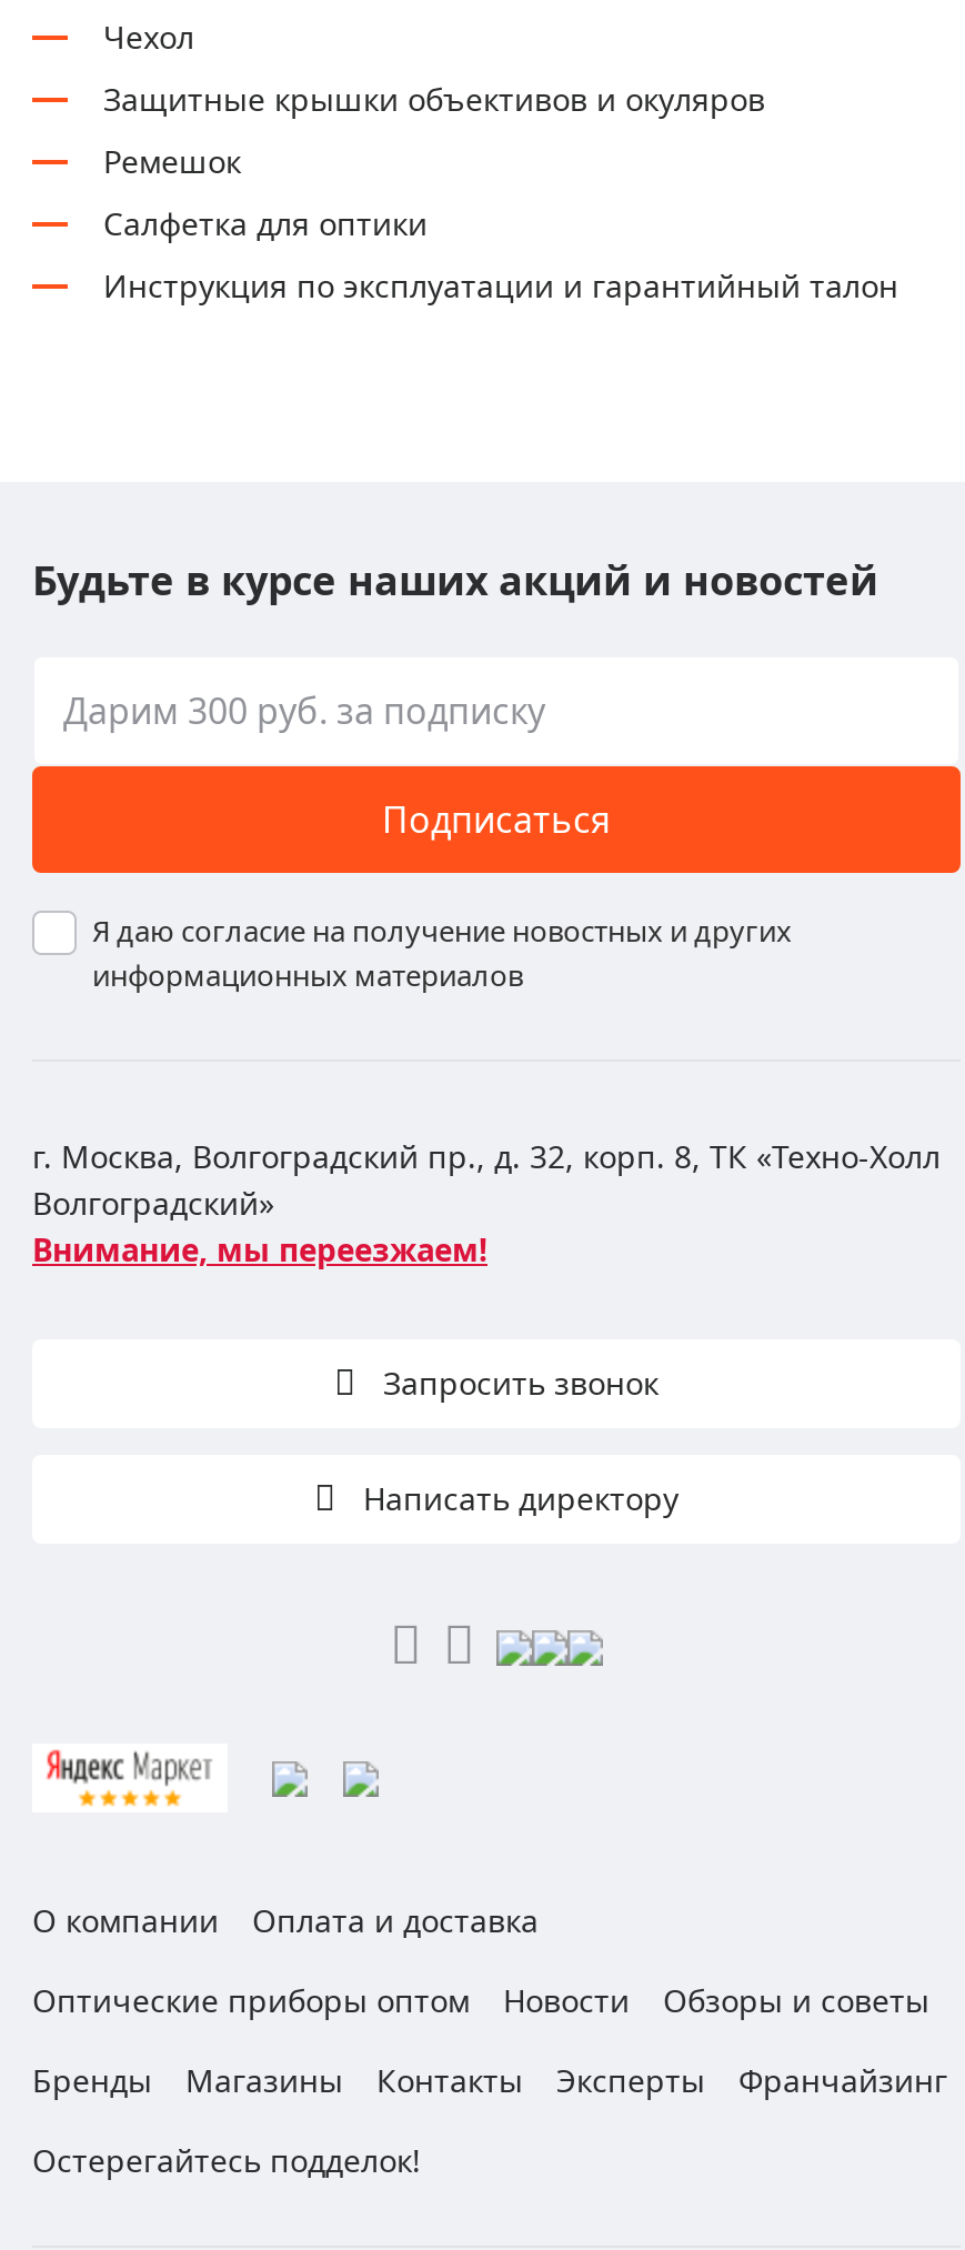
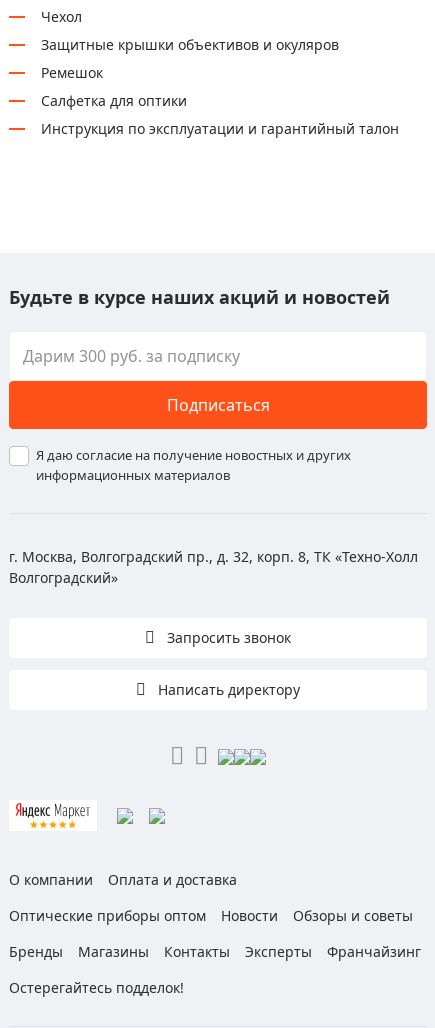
moved [32,553,941,1224] -> [9,285,418,587]: Будьте в курсе наших акций и новостей | Подписаться | Я даю согласие на получение новостных и других | информационных материалов | г. Москва, Волгоградский пр., д. 32, корп. 8, ТК «Техно-Холл | Волгоградский»
[32,1228,487,1270] Внимание, мы переезжаем! -> none

